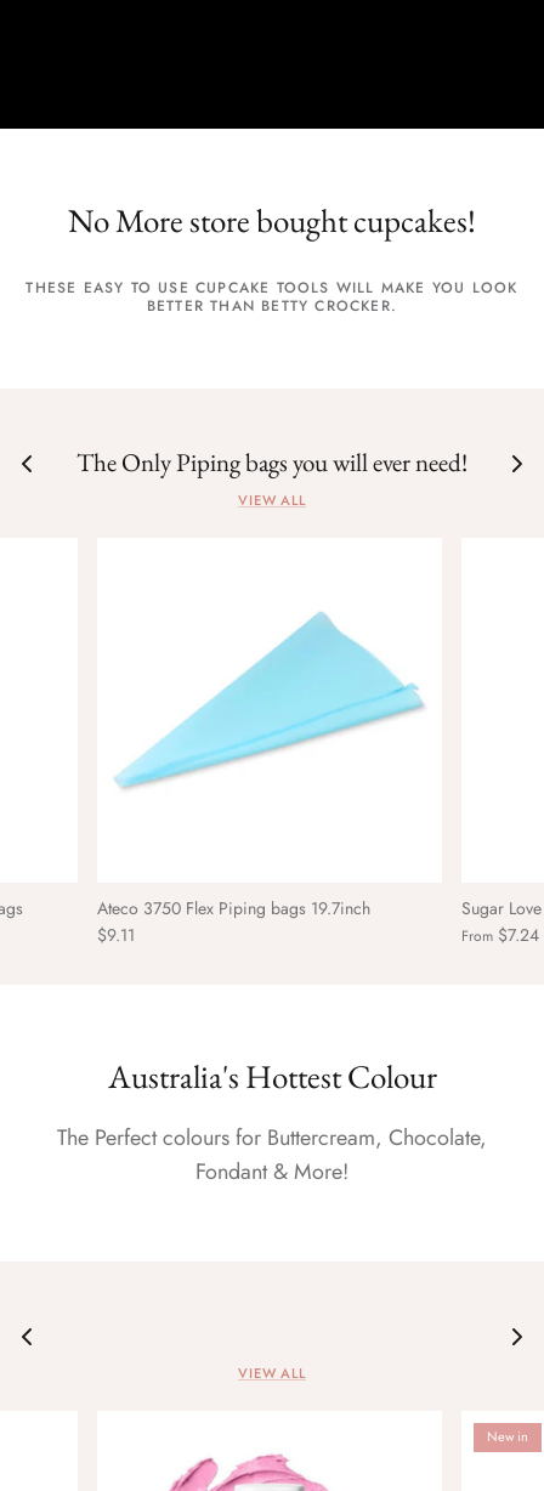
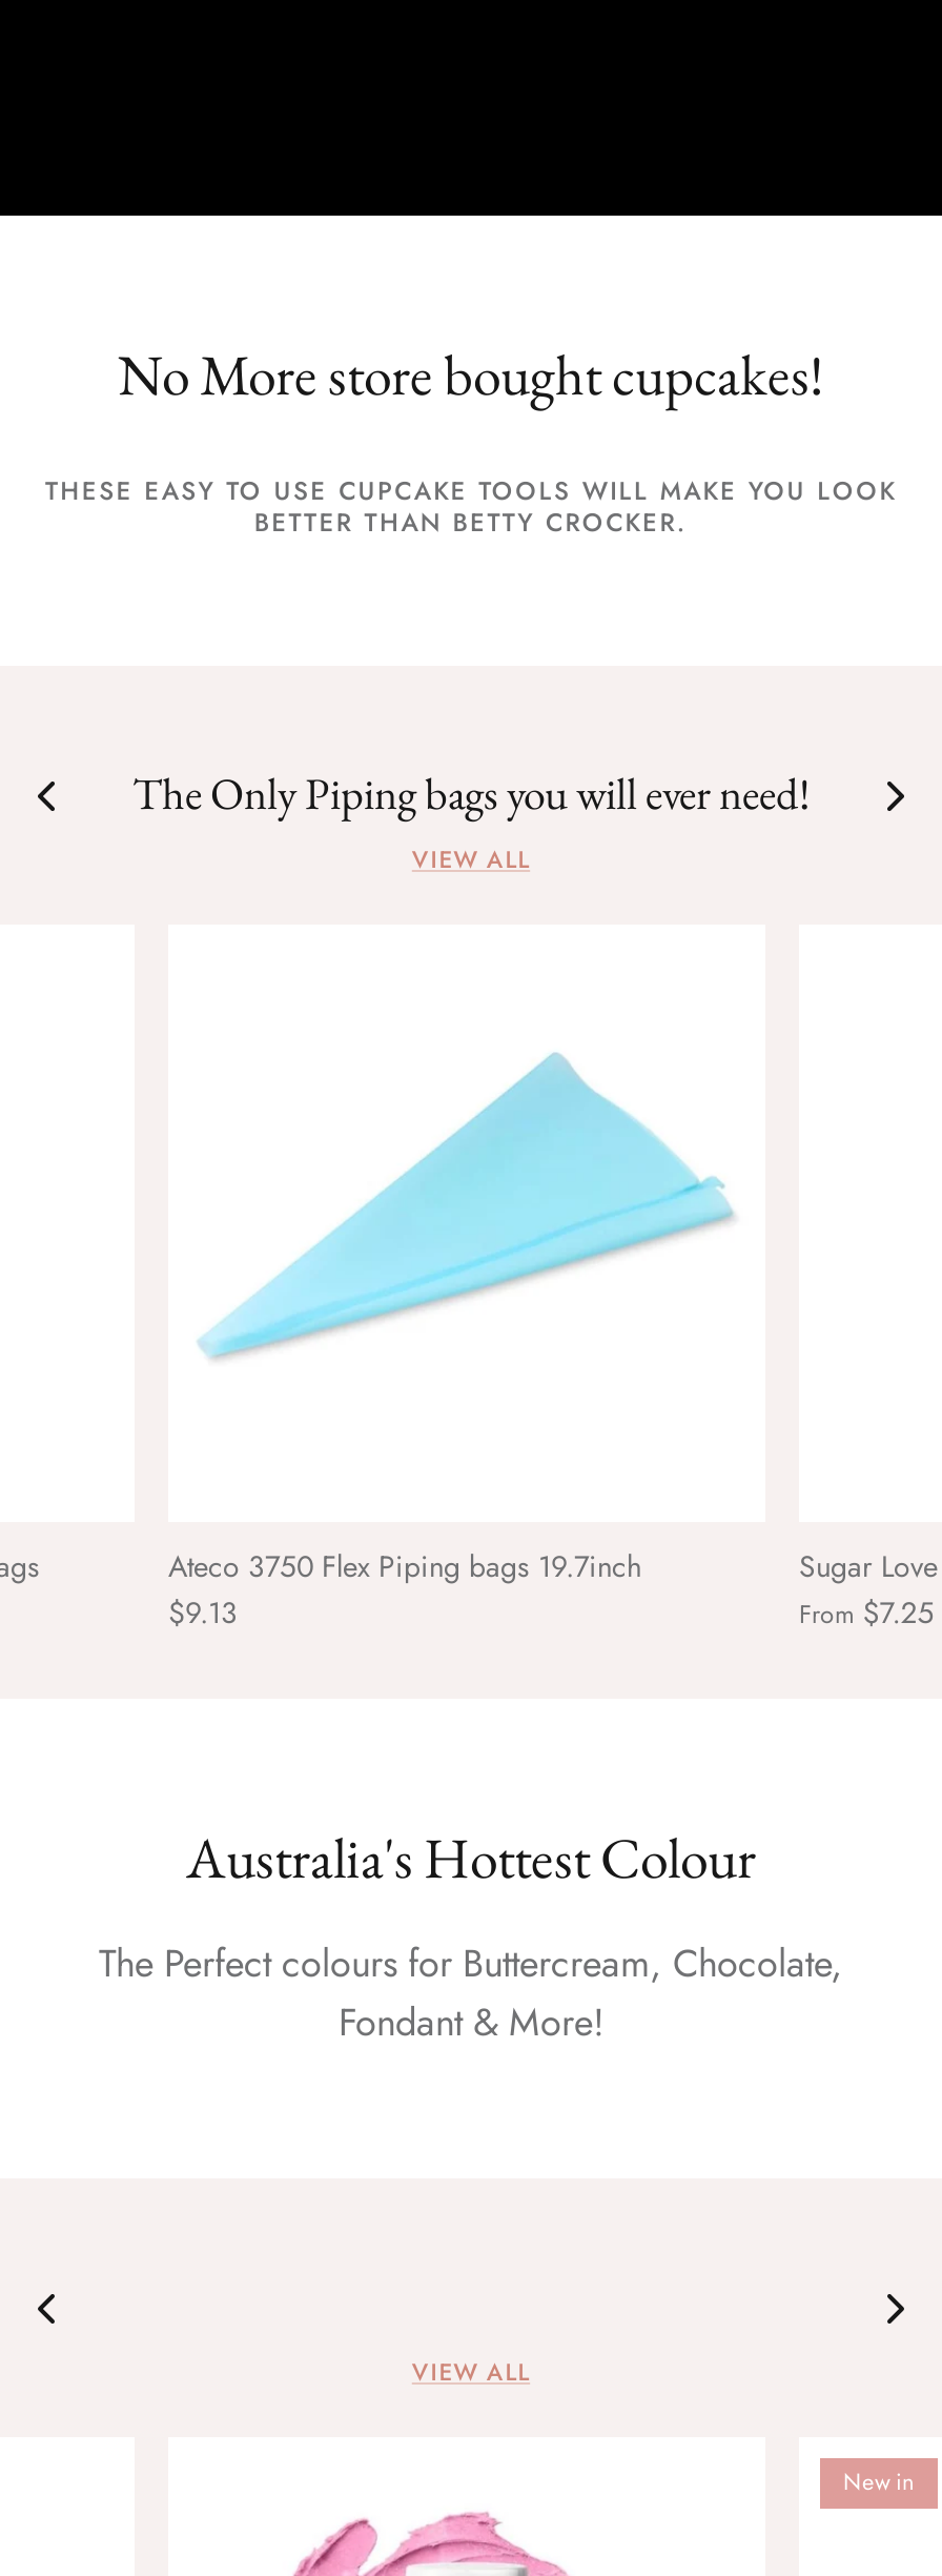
[97,923,135,947] $9.11 -> [168,1591,238,1633] $9.13
[461,923,539,947] From $7.24 -> [799,1591,934,1633] From $7.25

